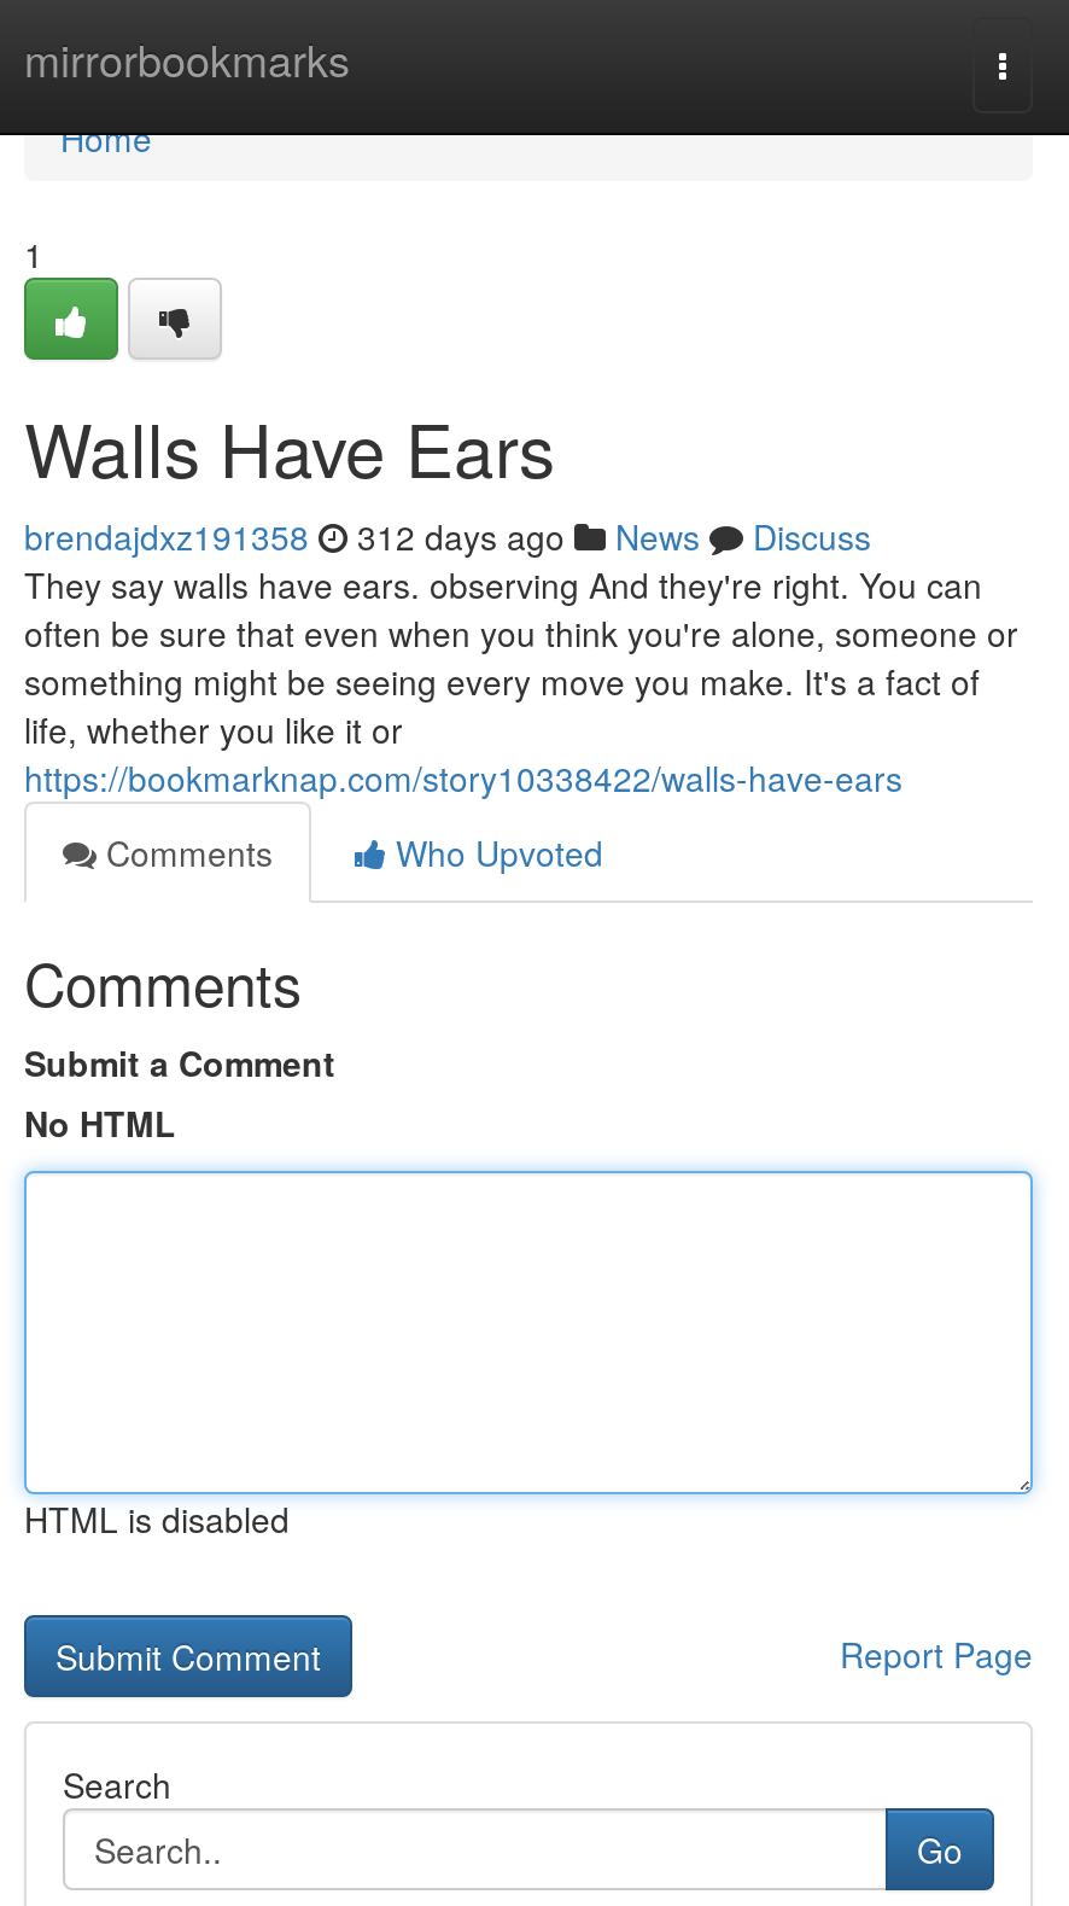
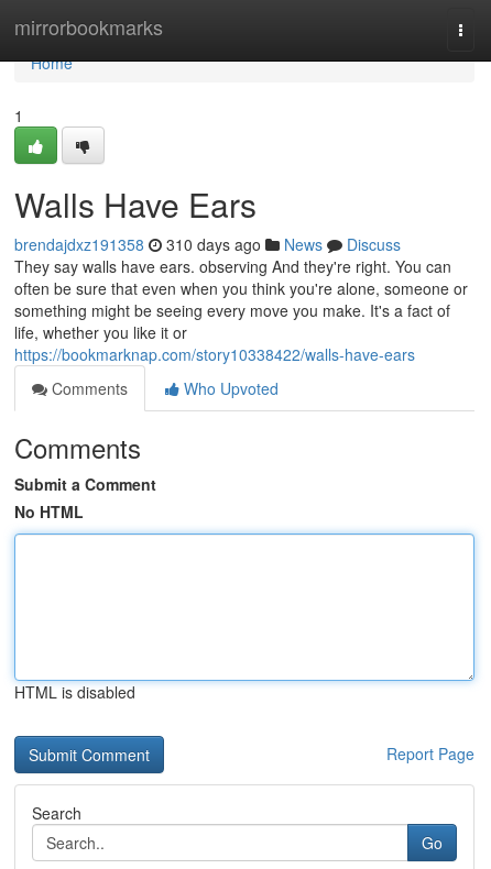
[24,512,871,560] brendajdxz191358 312 days ago News Discuss -> [14,233,401,255] brendajdxz191358 310 days ago News Discuss

